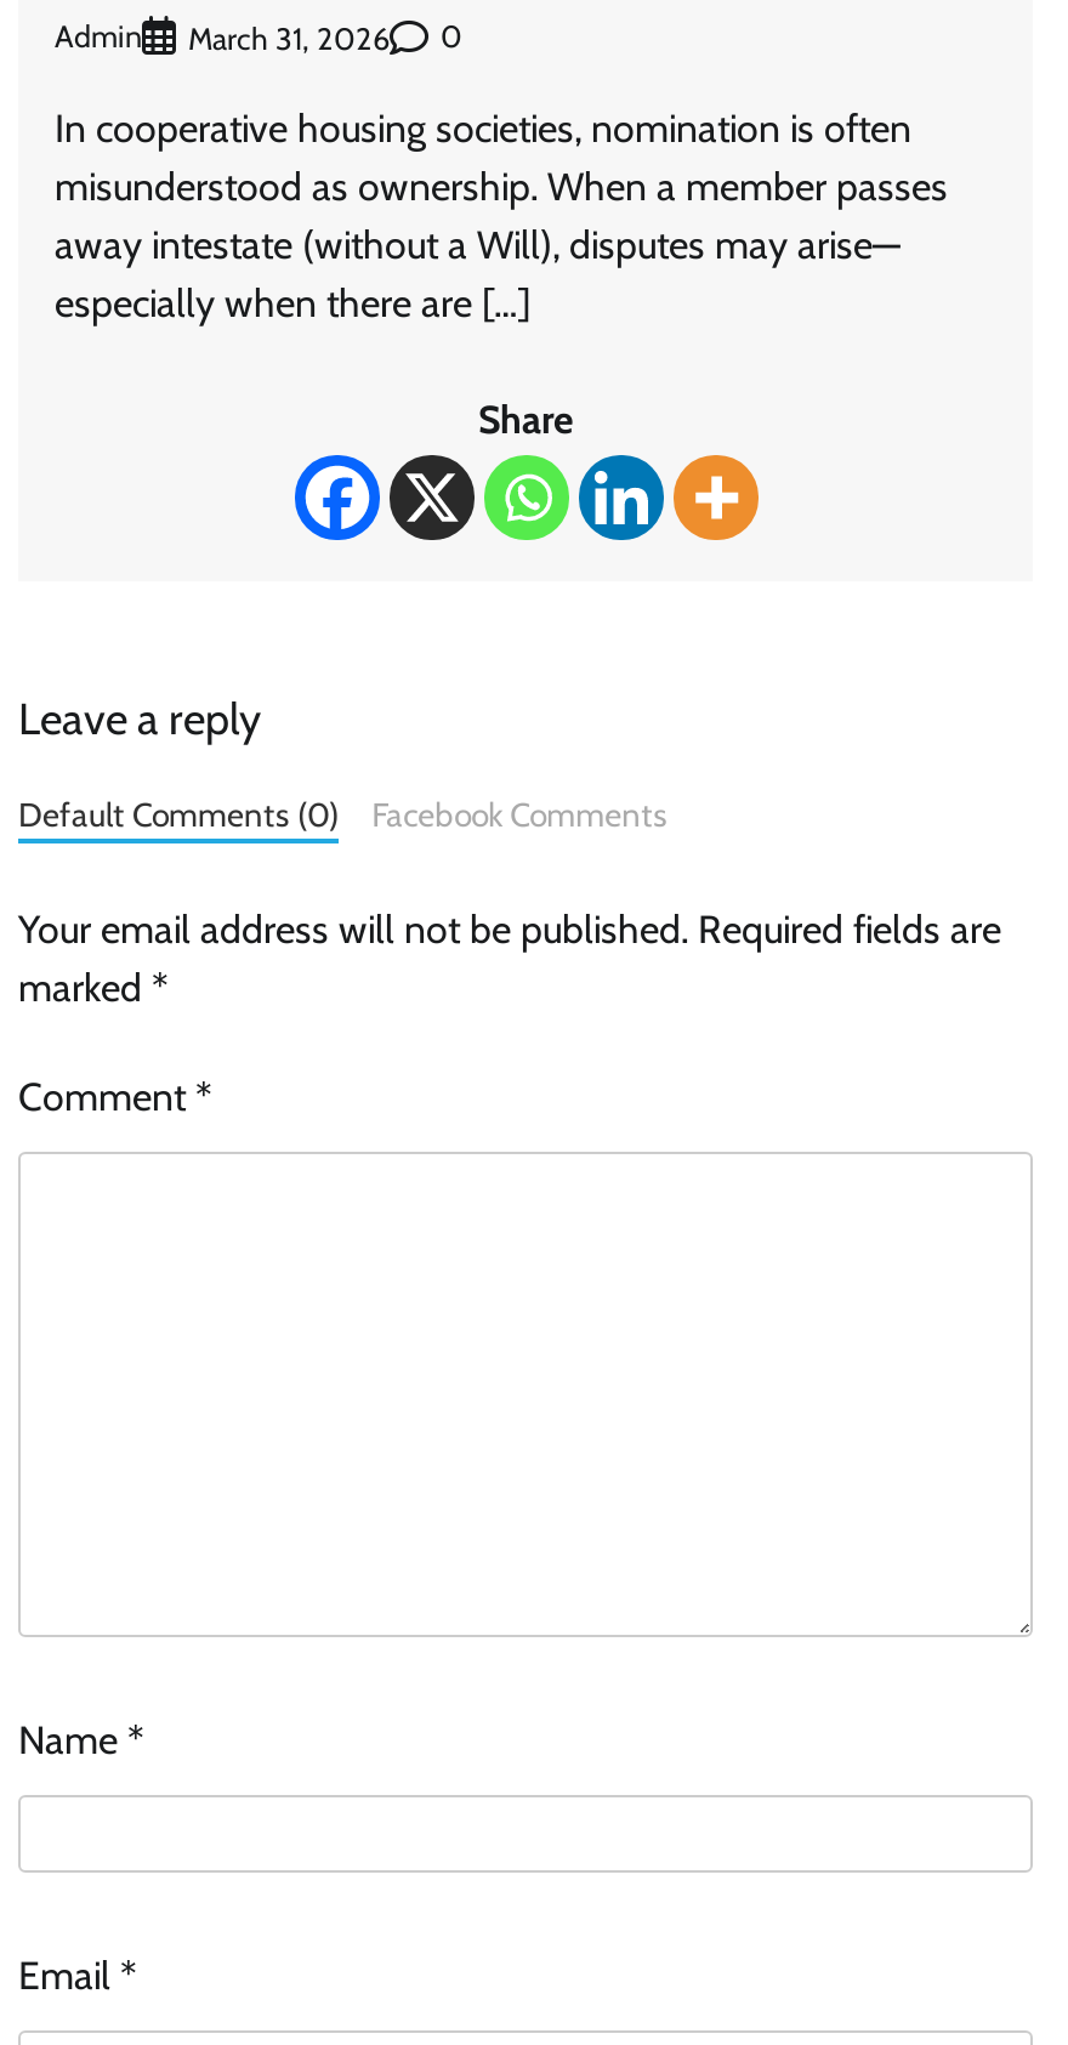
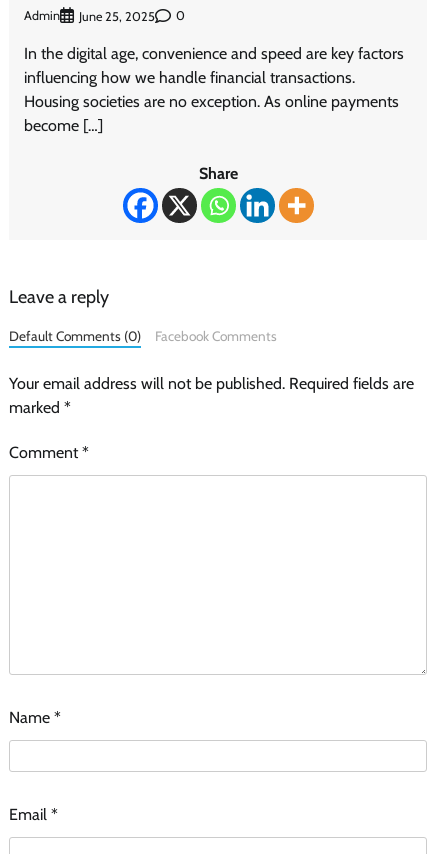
[188,21,390,57] March 31, 2026 -> [79,9,155,24] June 25, 2025
[55,106,948,327] In cooperative housing societies, nomination is often | misunderstood as ownership. When a member passes | away intestate (without a Will), disputes may arise— | especially when there are […] -> [24,44,404,135] In the digital age, convenience and speed are key factors | influencing how we handle financial transactions. | Housing societies are no exception. As online payments | become […]

